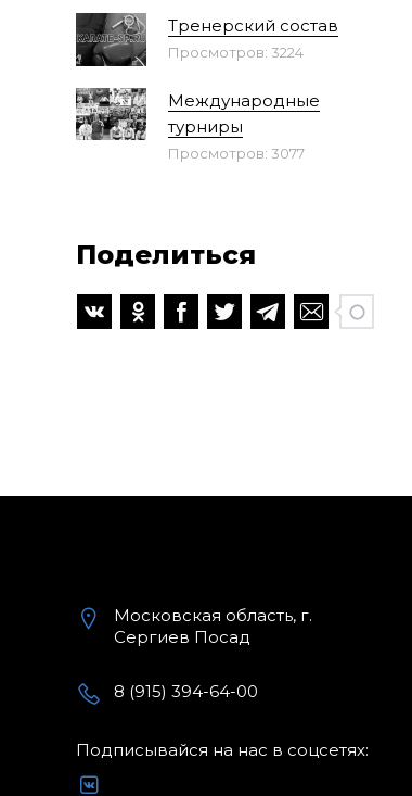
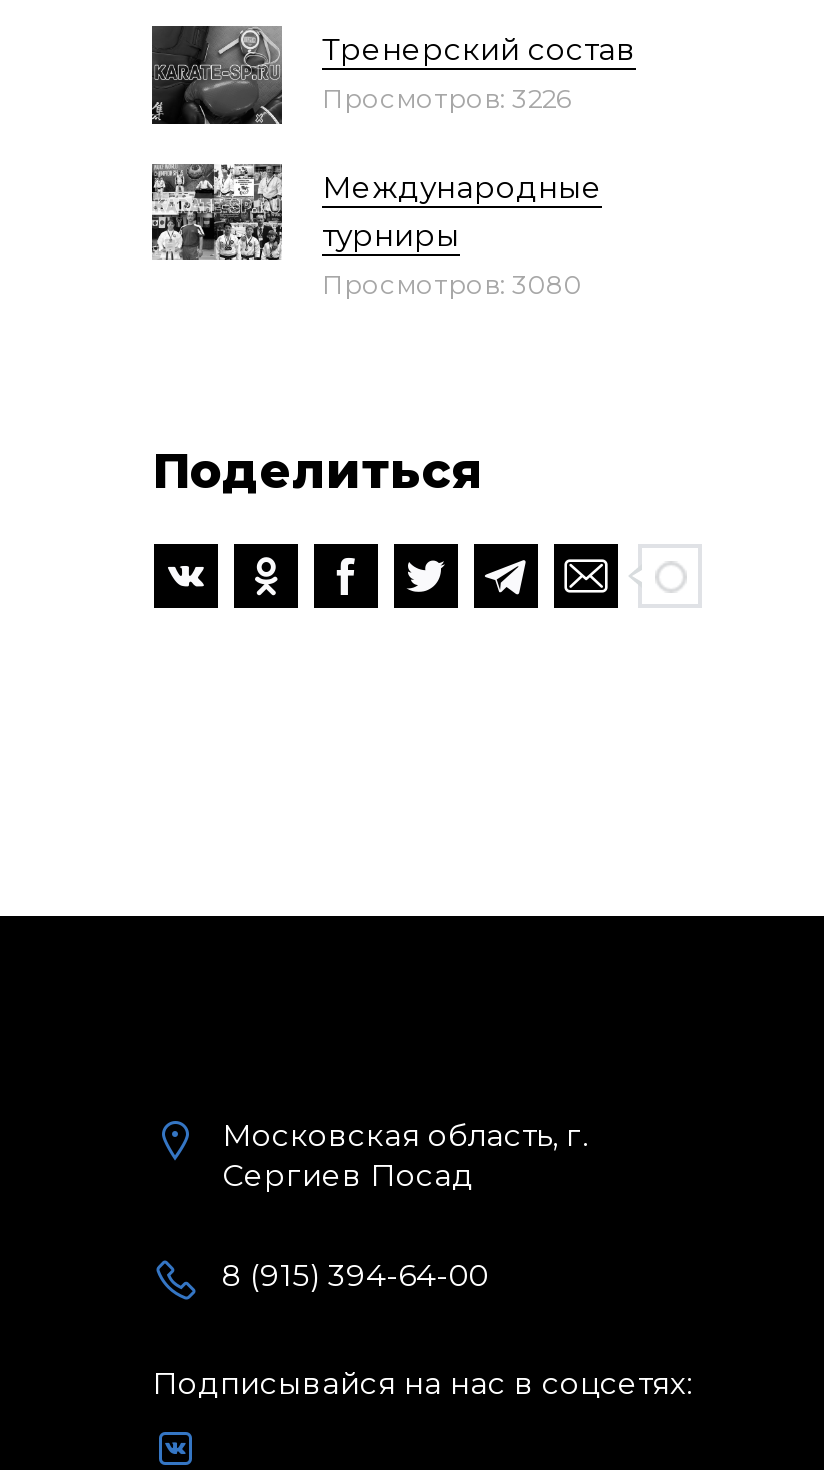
[168,43,304,61] Просмотров: 3224 -> [322,82,572,114] Просмотров: 3226
[168,144,305,161] Просмотров: 3077 -> [322,267,582,299] Просмотров: 3080

